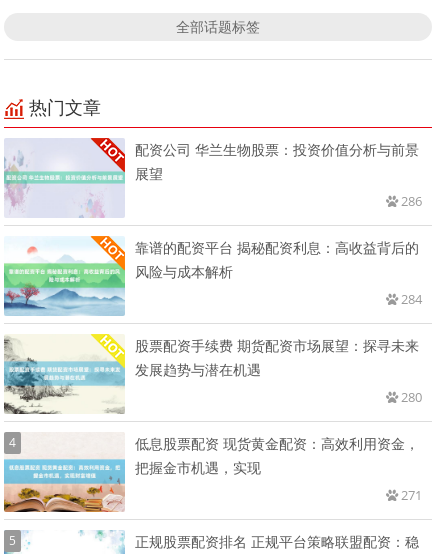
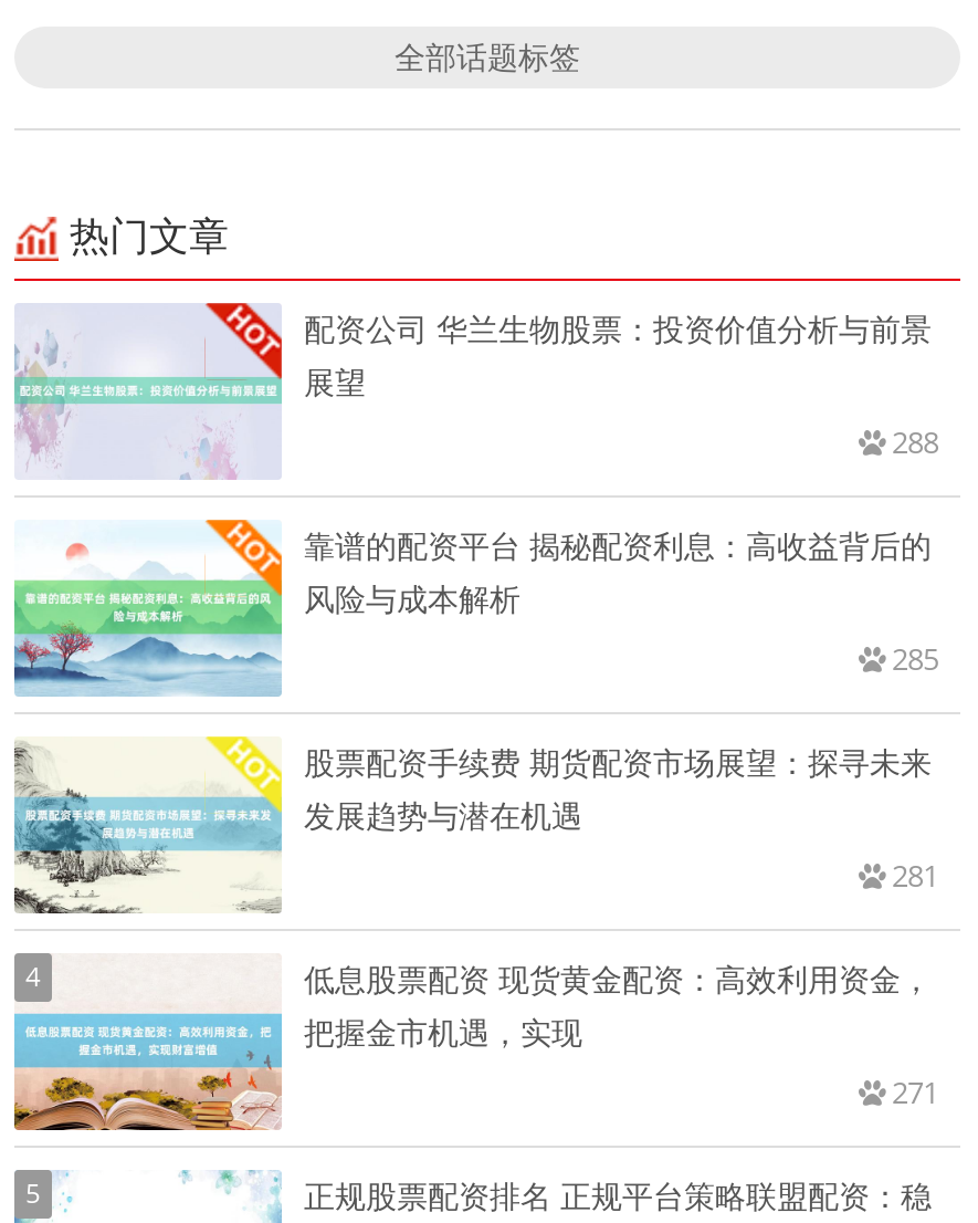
[401,192,422,210] 286 -> [892,422,938,461] 288
[401,290,422,308] 284 -> [892,638,938,678] 285
[401,388,422,406] 280 -> [892,855,938,895] 281

